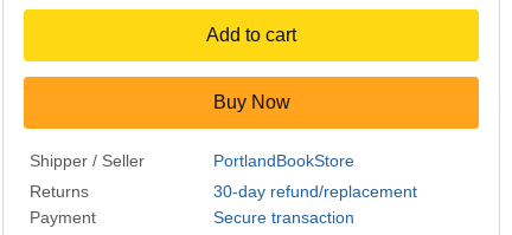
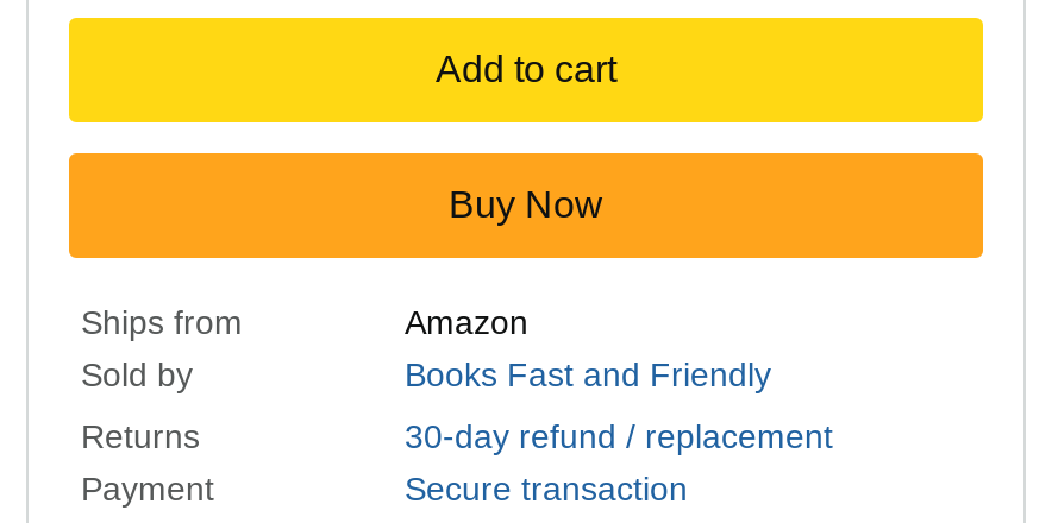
[30,151,354,170] Shipper / Seller | PortlandBookStore -> [81,303,771,393] Ships from | Amazon | Sold by | Books Fast and Friendly
[213,182,417,201] 30-day refund/replacement -> [405,417,833,455] 30-day refund / replacement

